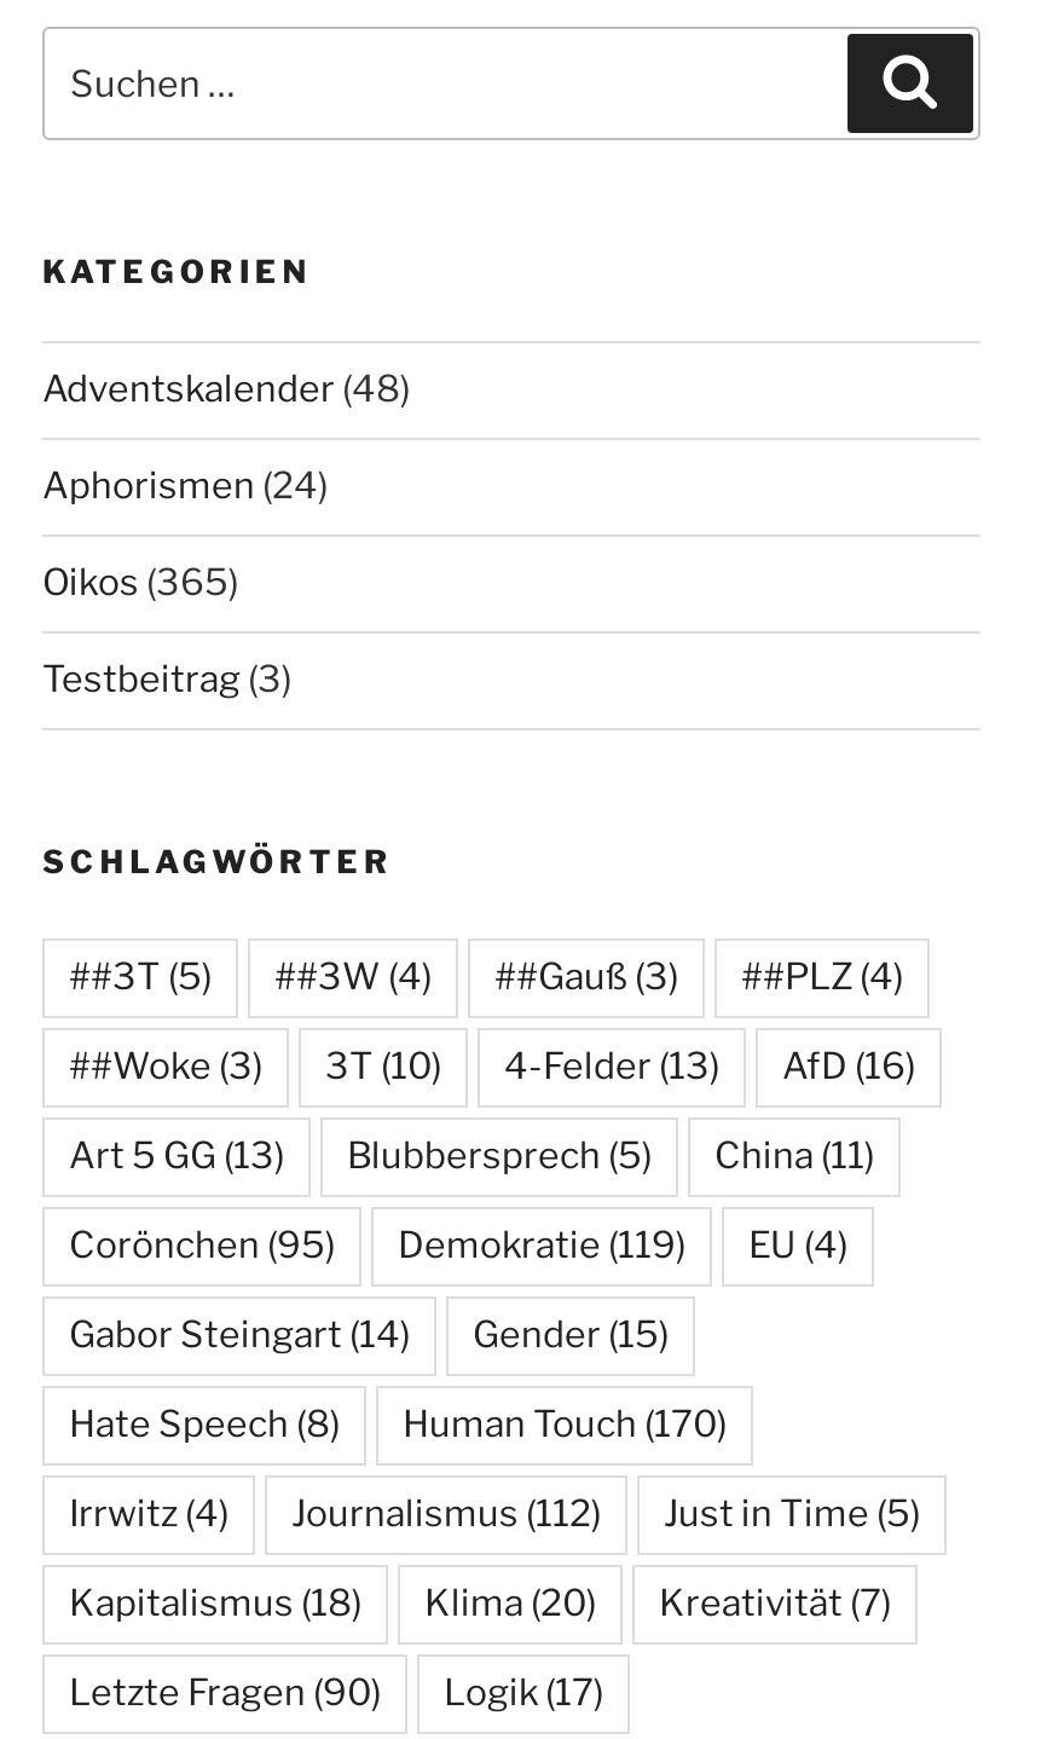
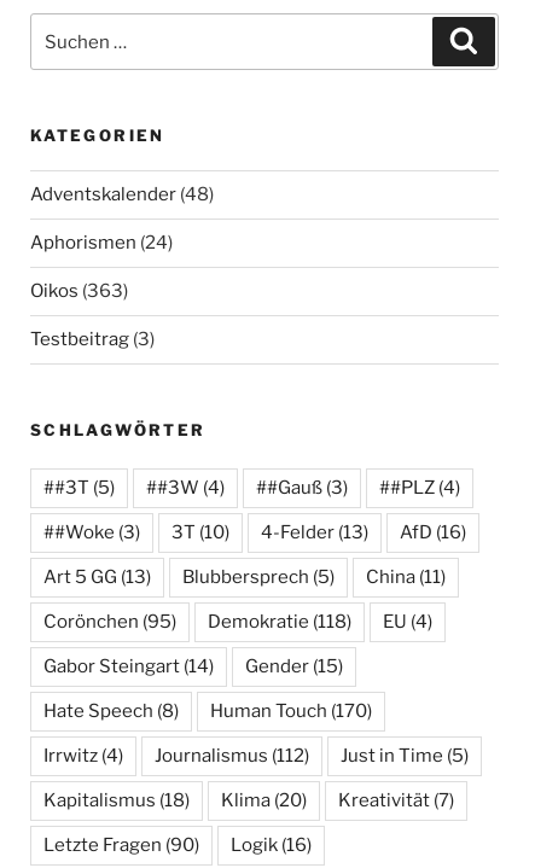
[42,561,238,605] Oikos (365) -> [30,280,128,302] Oikos (363)
[69,1224,847,1268] Corönchen (95) Demokratie (119) EU (4) -> [43,611,432,633] Corönchen (95) Demokratie (118) EU (4)
[69,1672,603,1715] Letzte Fragen (90) Logik (17) -> [43,834,312,856] Letzte Fragen (90) Logik (16)

